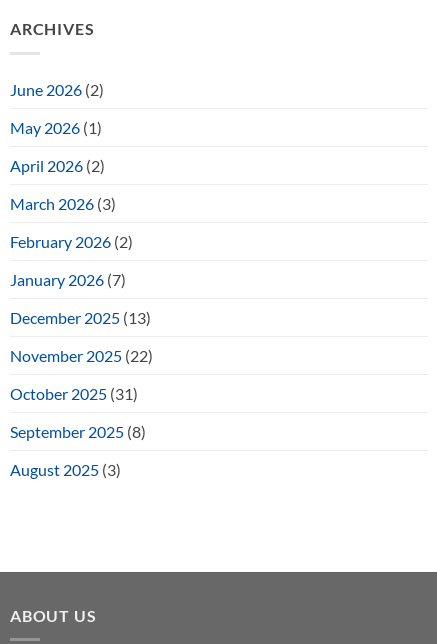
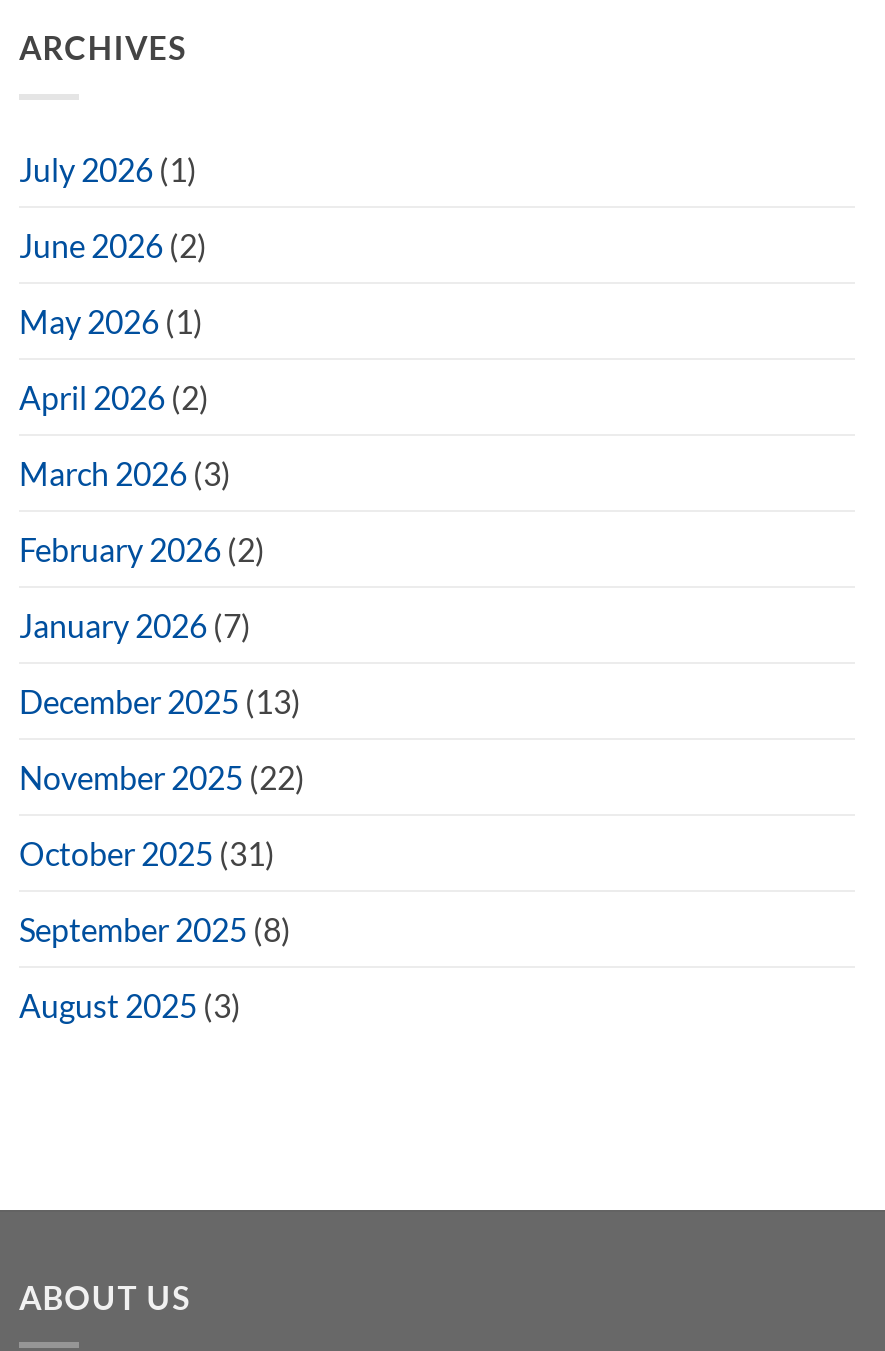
none -> [19,150,197,188] July 2026 (1)

